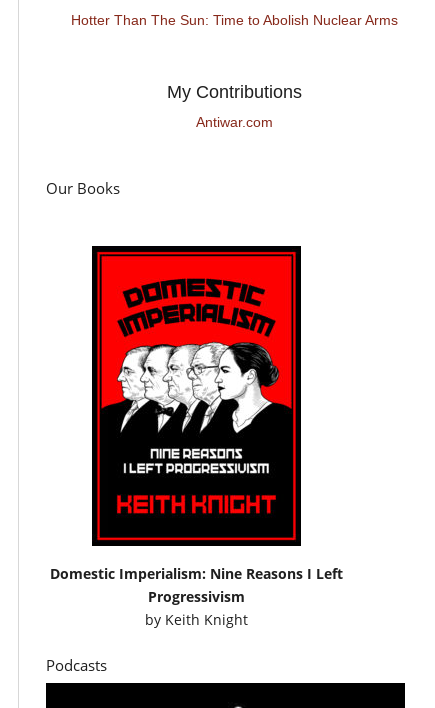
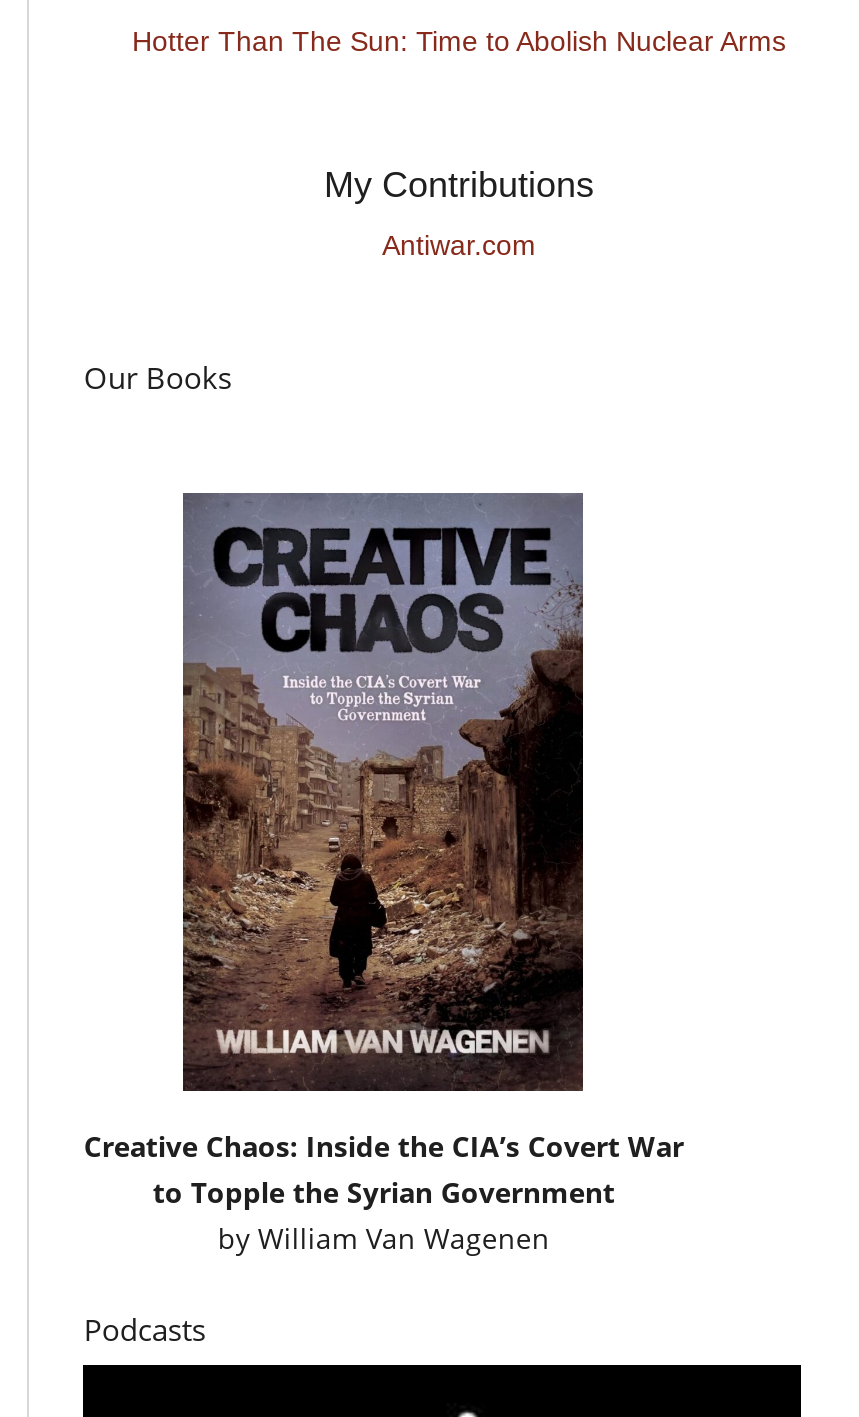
[50,245,343,628] [image] | Domestic Imperialism: Nine Reasons I Left | Progressivism | by Keith Knight -> [84,491,684,1258] [image] | Creative Chaos: Inside the CIA’s Covert War | to Topple the Syrian Government | by William Van Wagenen

